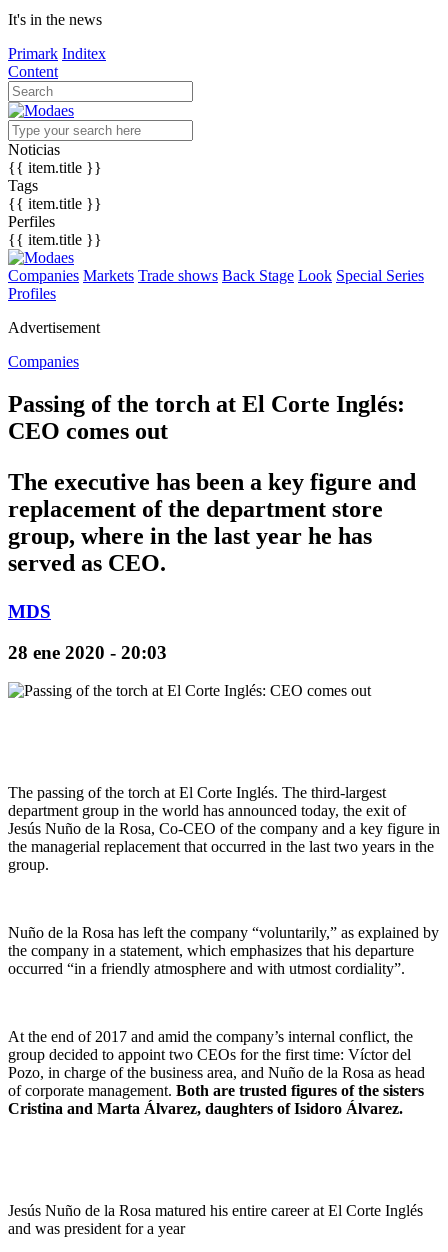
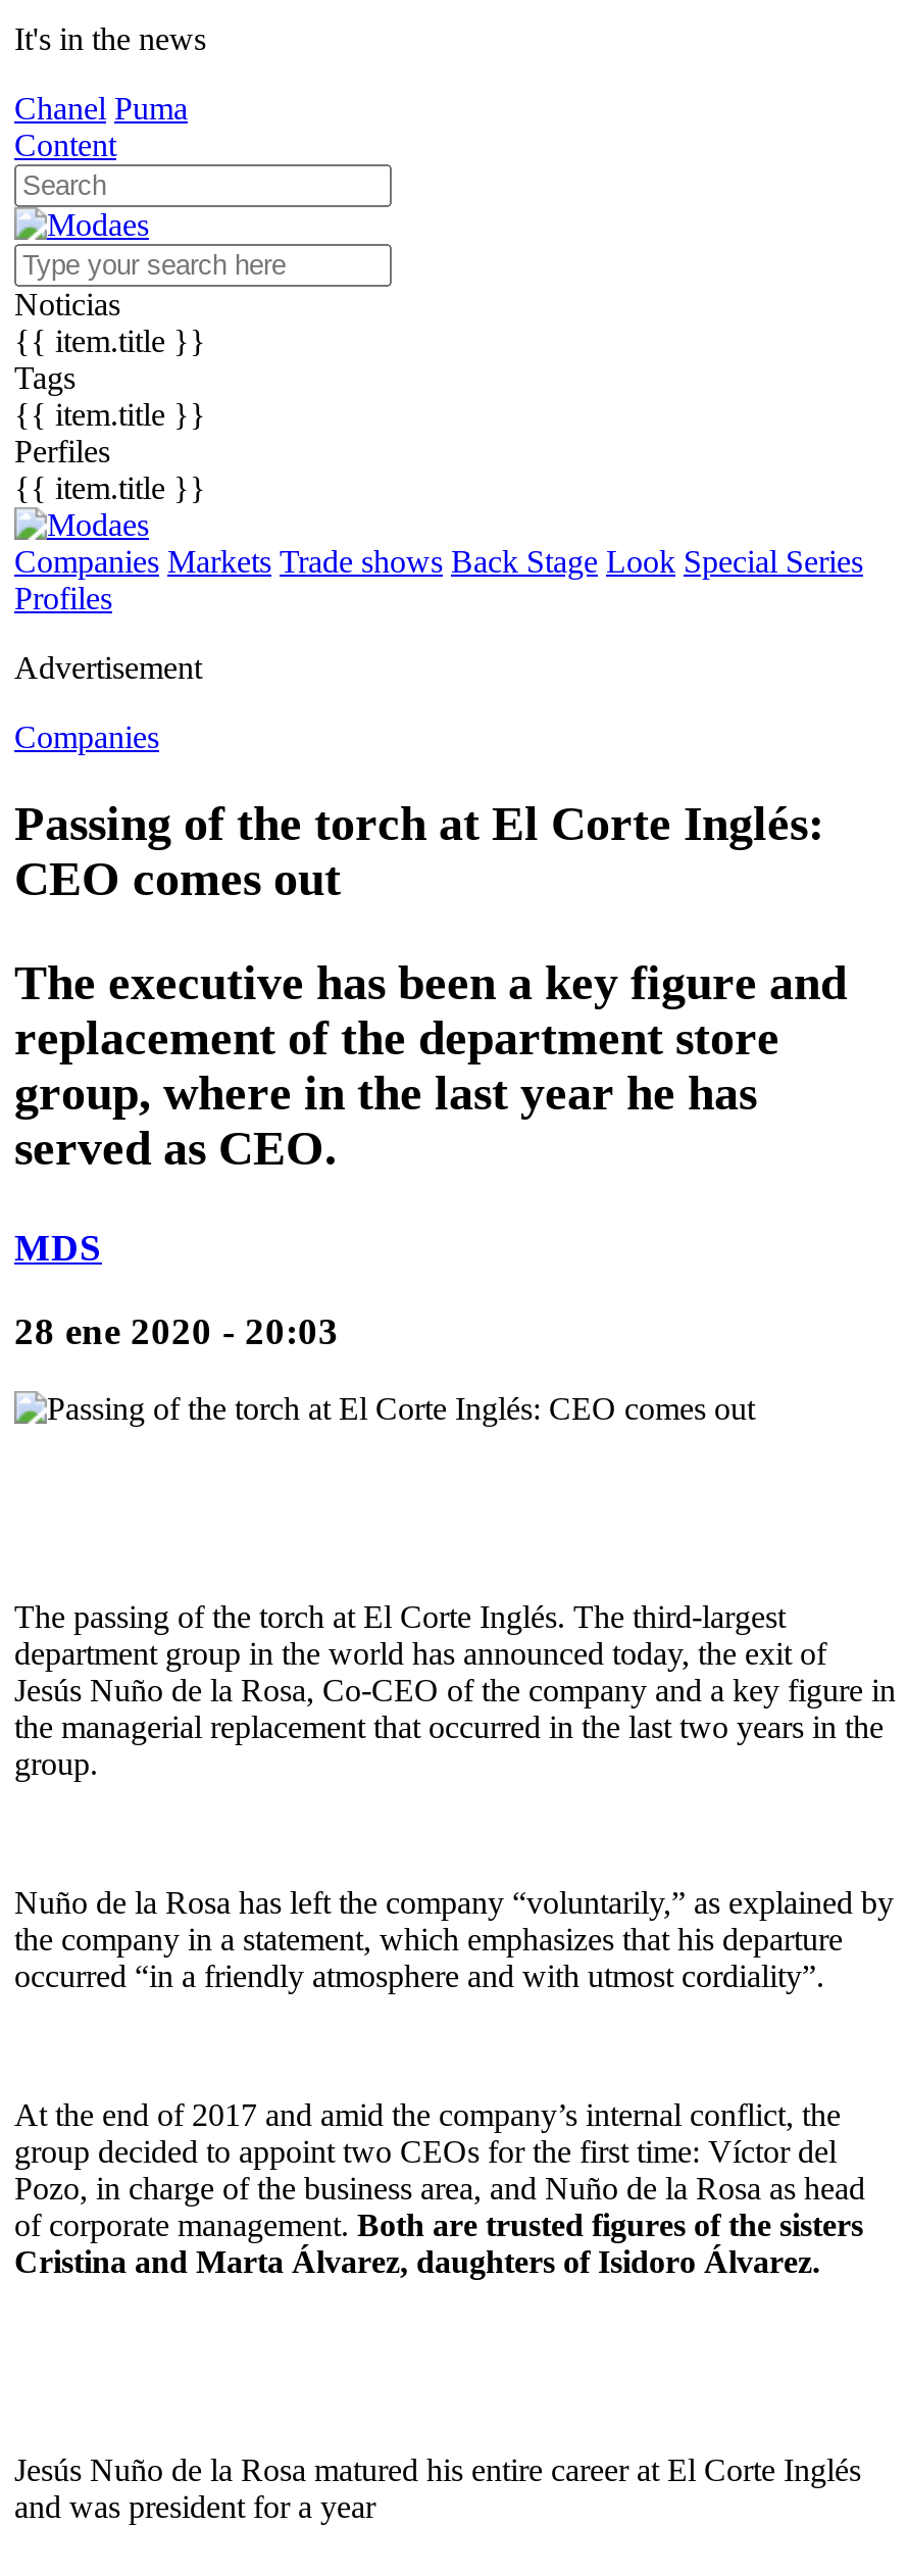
[8,45,106,62] Primark Inditex -> [14,91,188,126] Chanel Puma

